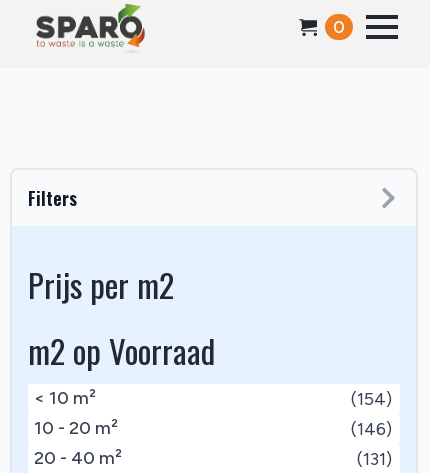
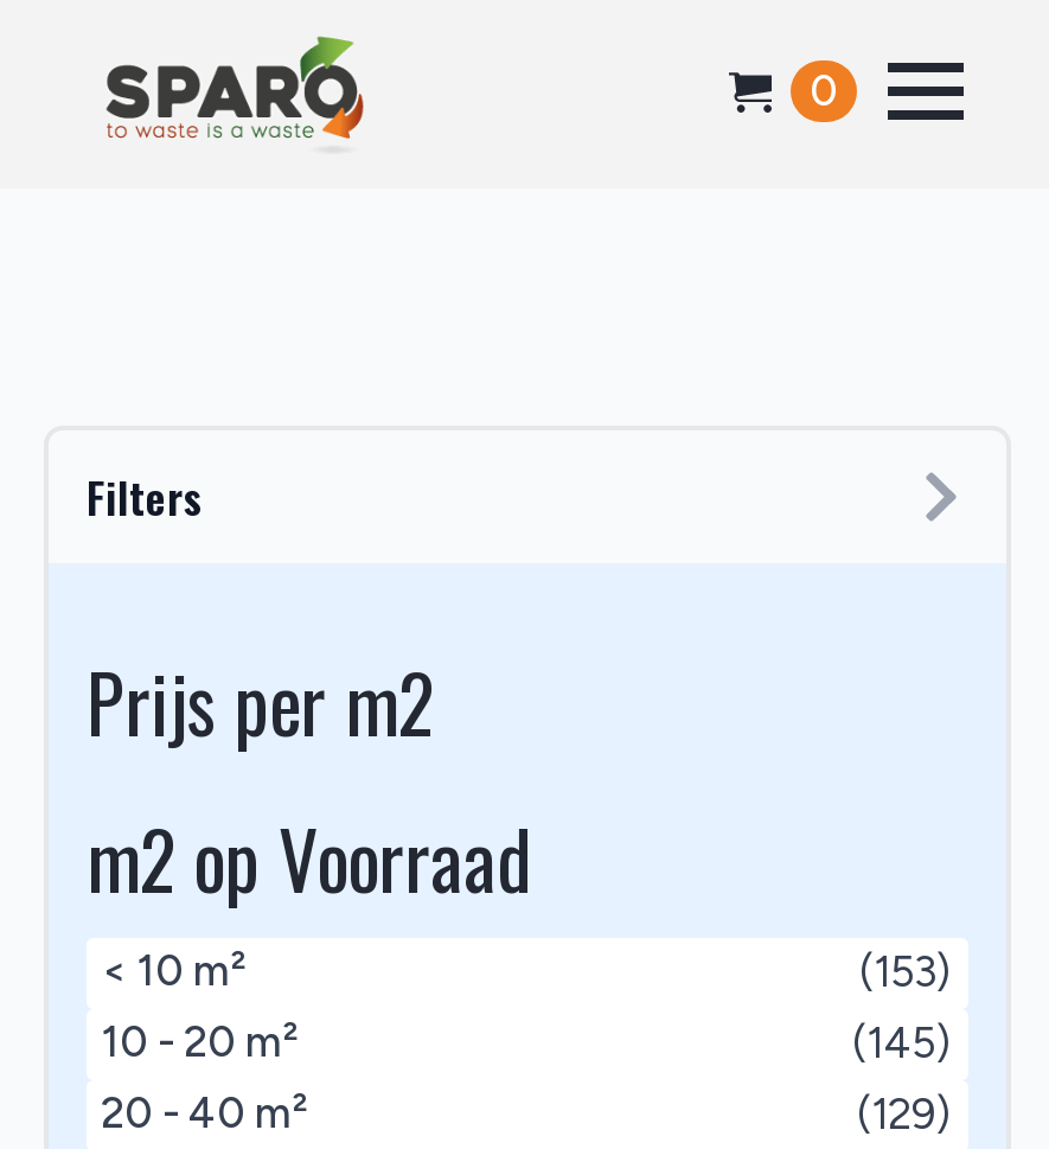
[351,387,392,409] (154) -> [859,946,949,998] (153)
[351,417,392,439] (146) -> [852,1017,949,1069] (145)
[357,447,392,469] (131) -> [857,1088,949,1140] (129)

